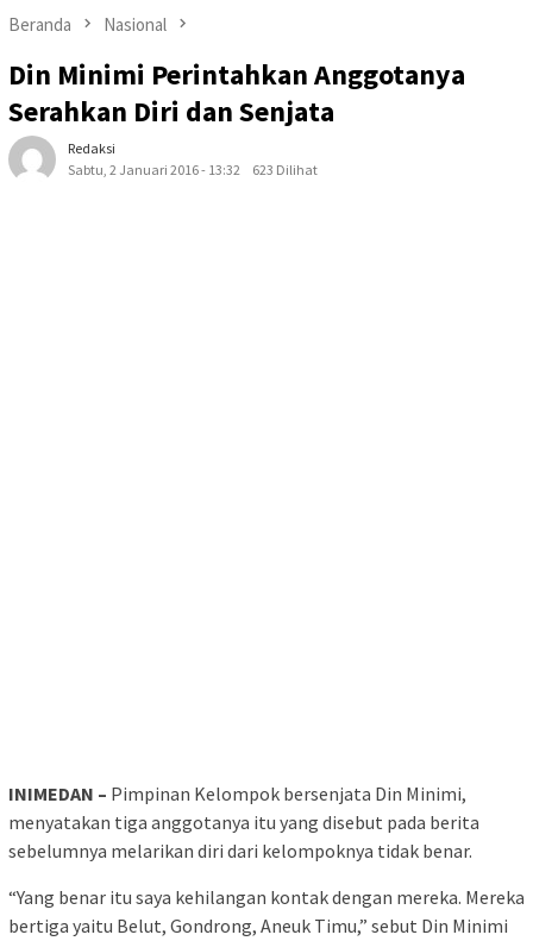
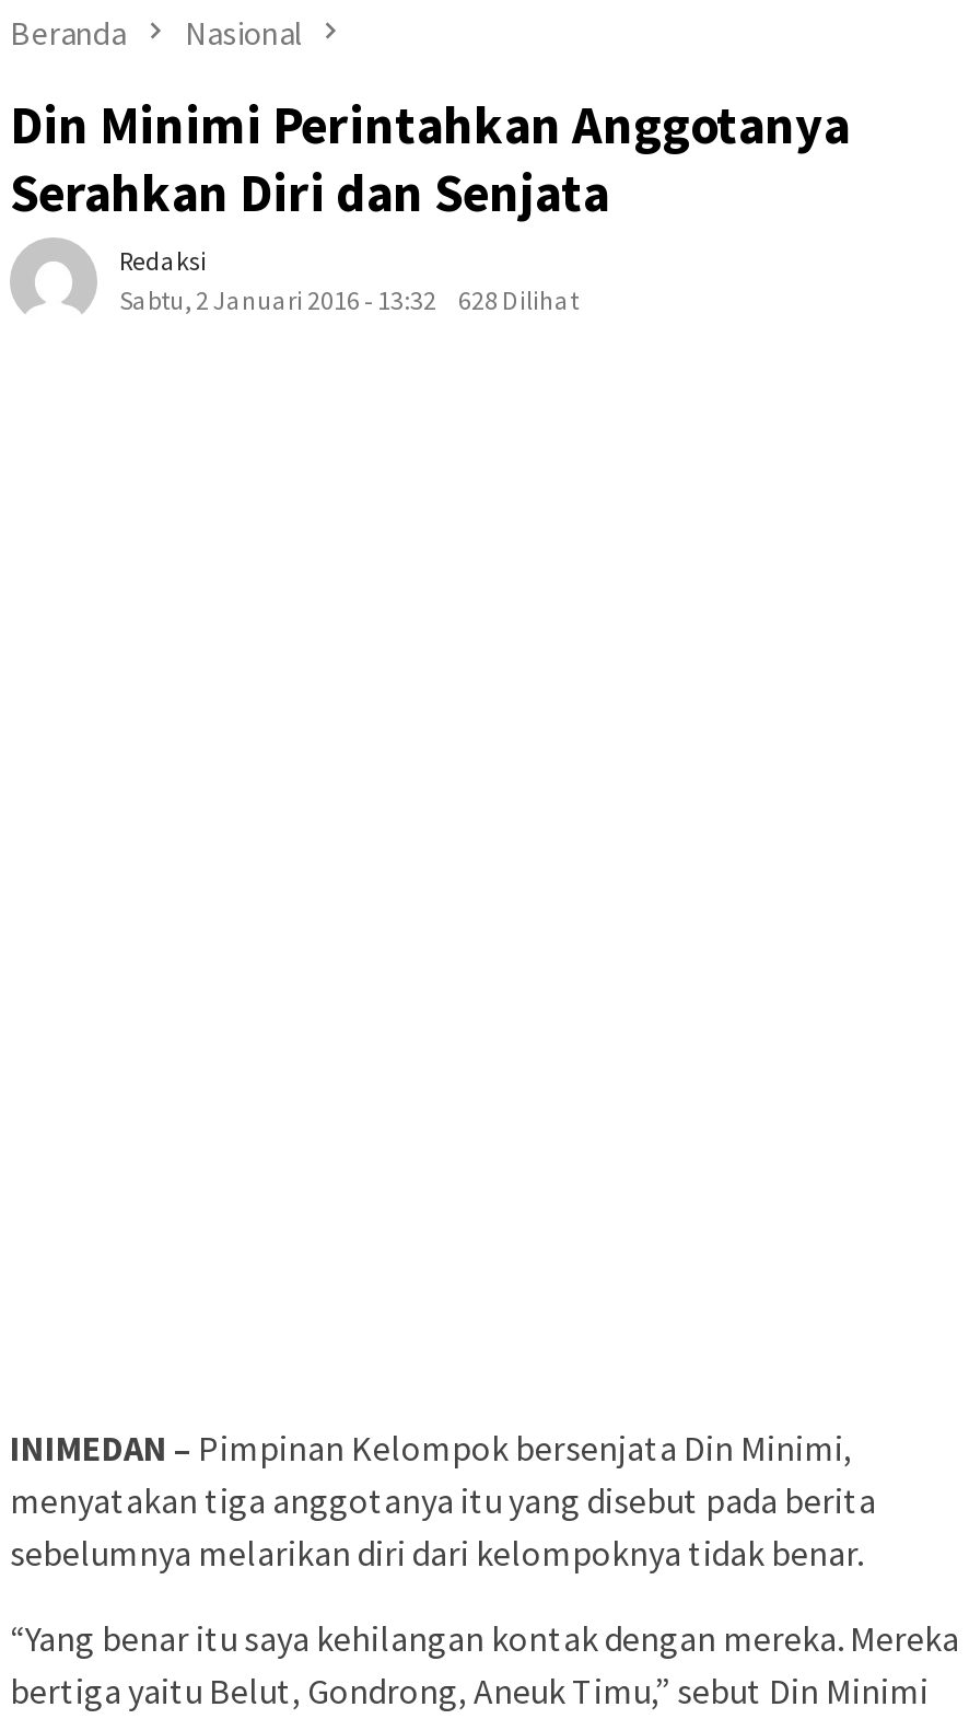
[68,161,318,179] Sabtu, 2 Januari 2016 - 13:32 623 Dilihat -> [119,284,579,317] Sabtu, 2 Januari 2016 - 13:32 628 Dilihat

